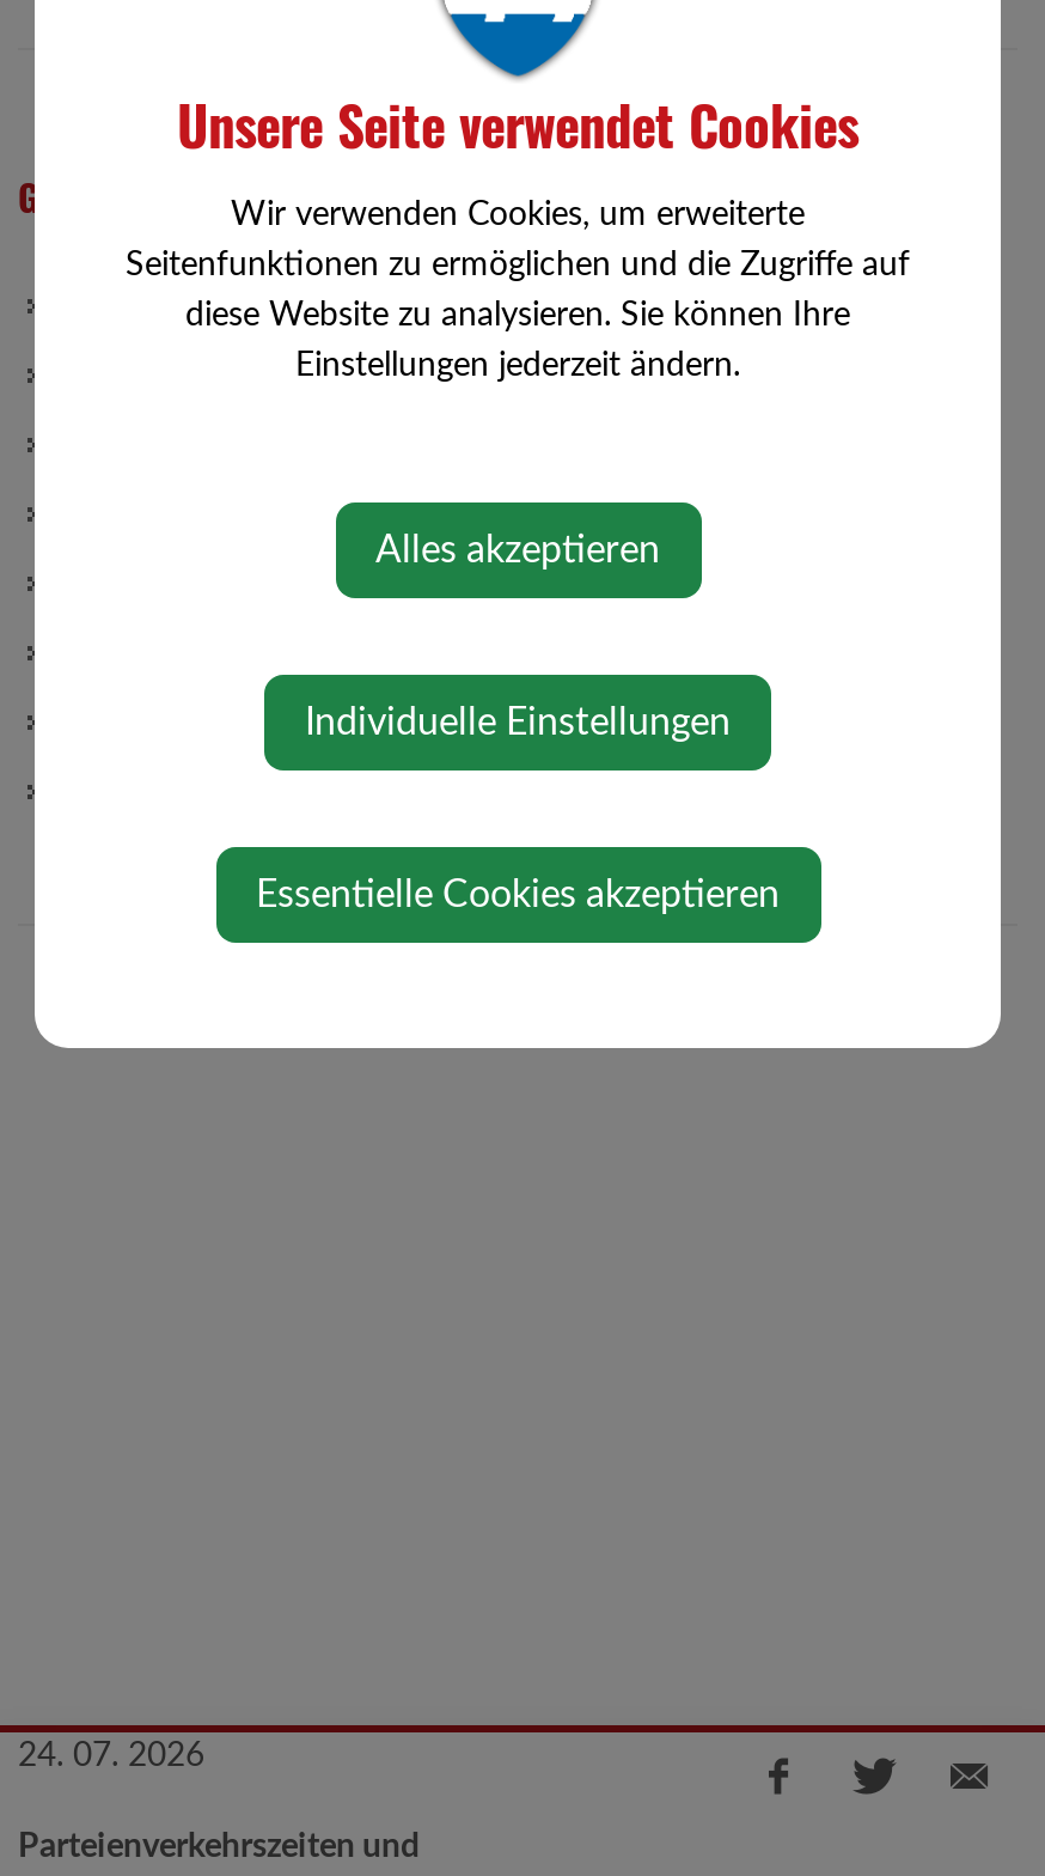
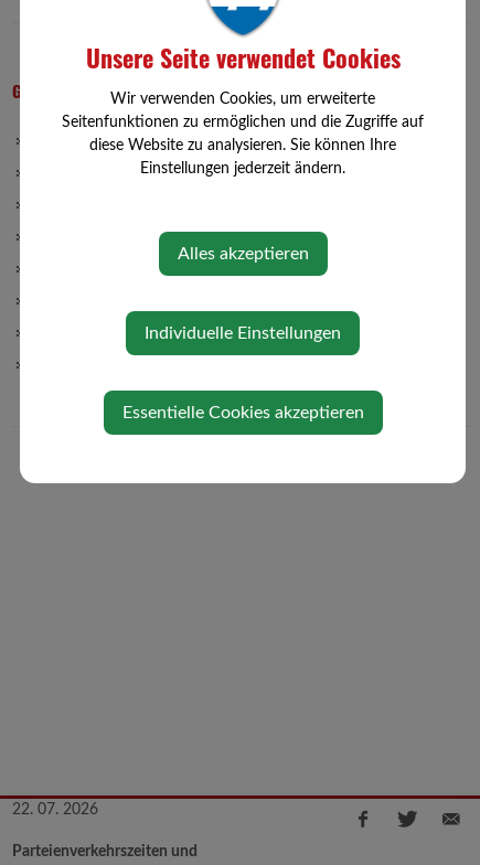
[18,1740,204,1773] 24. 07. 2026 -> [12,802,98,818] 22. 07. 2026

